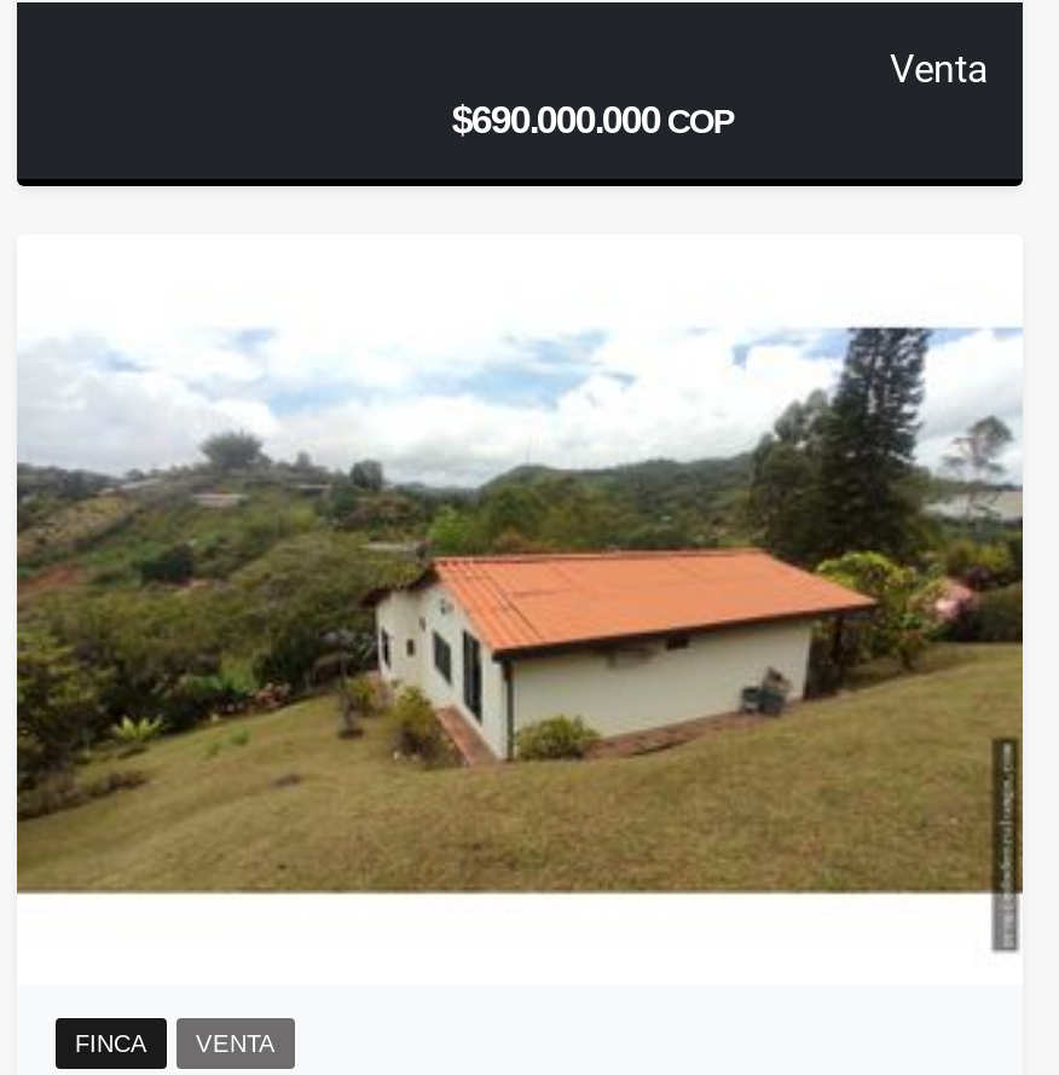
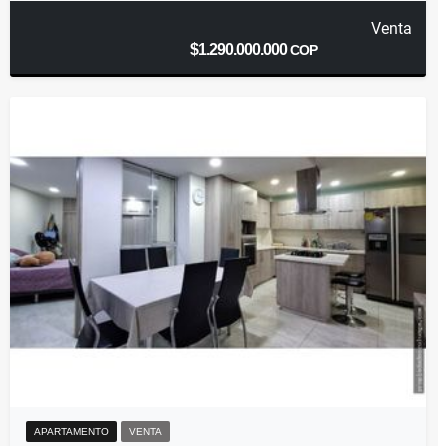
[452,100,732,141] $690.000.000 COP -> [190,41,317,58] $1.290.000.000 COP
[15,324,1025,897] [image] -> [10,135,427,370] [image]
[75,1031,147,1058] FINCA -> [34,426,109,437] APARTAMENTO

